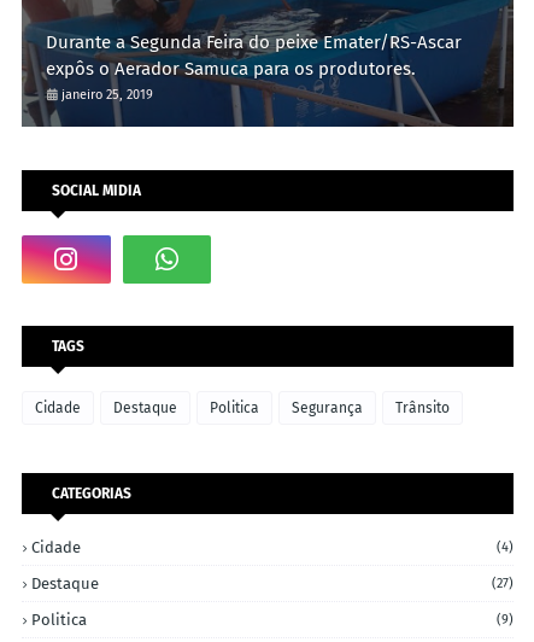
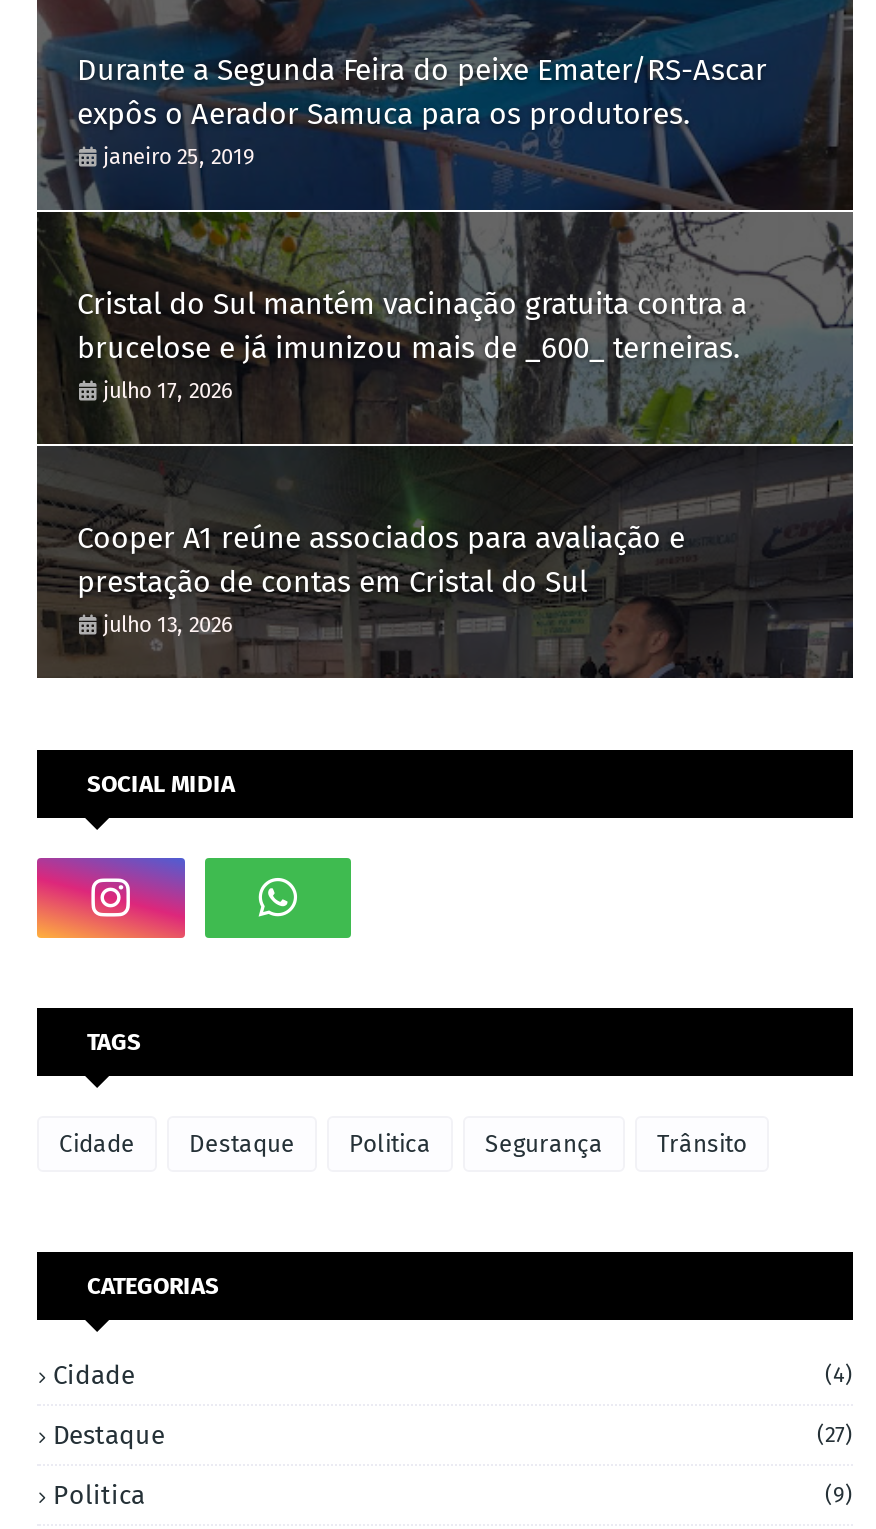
none -> [37,210,853,678] [image] | Cristal do Sul mantém vacinação gratuita contra a | brucelose e já imunizou mais de _600_ terneiras. | julho 17, 2026
none -> [77,520,685,638] Cooper A1 reúne associados para avaliação e | prestação de contas em Cristal do Sul | julho 13, 2026

